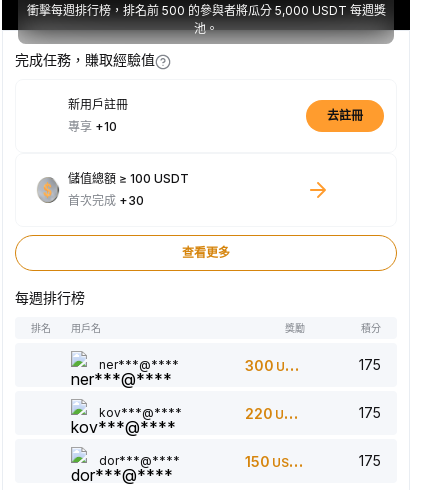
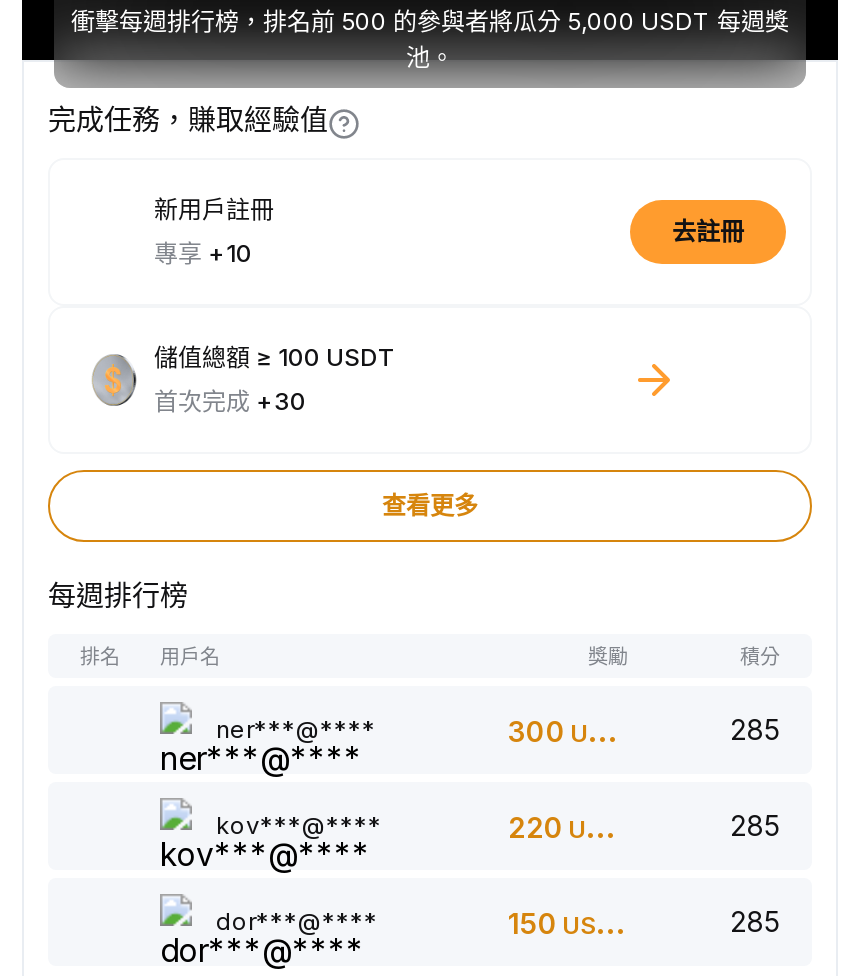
[359,356,381,373] 175 -> [730,712,780,746] 285
[359,404,381,421] 175 -> [730,808,780,842] 285
[359,452,381,469] 175 -> [730,904,780,938] 285

